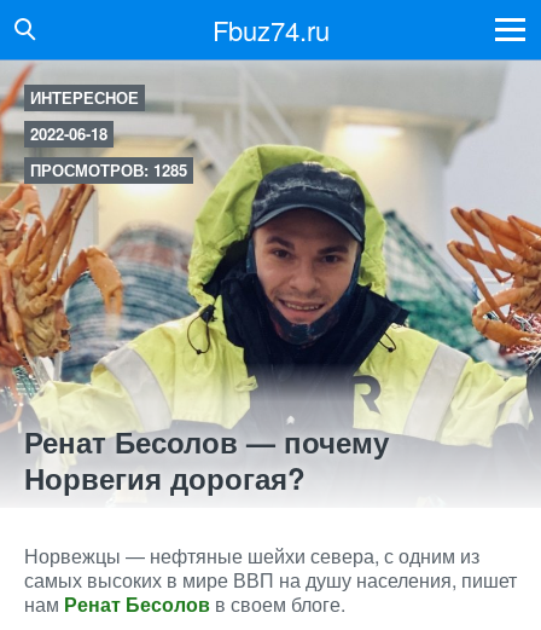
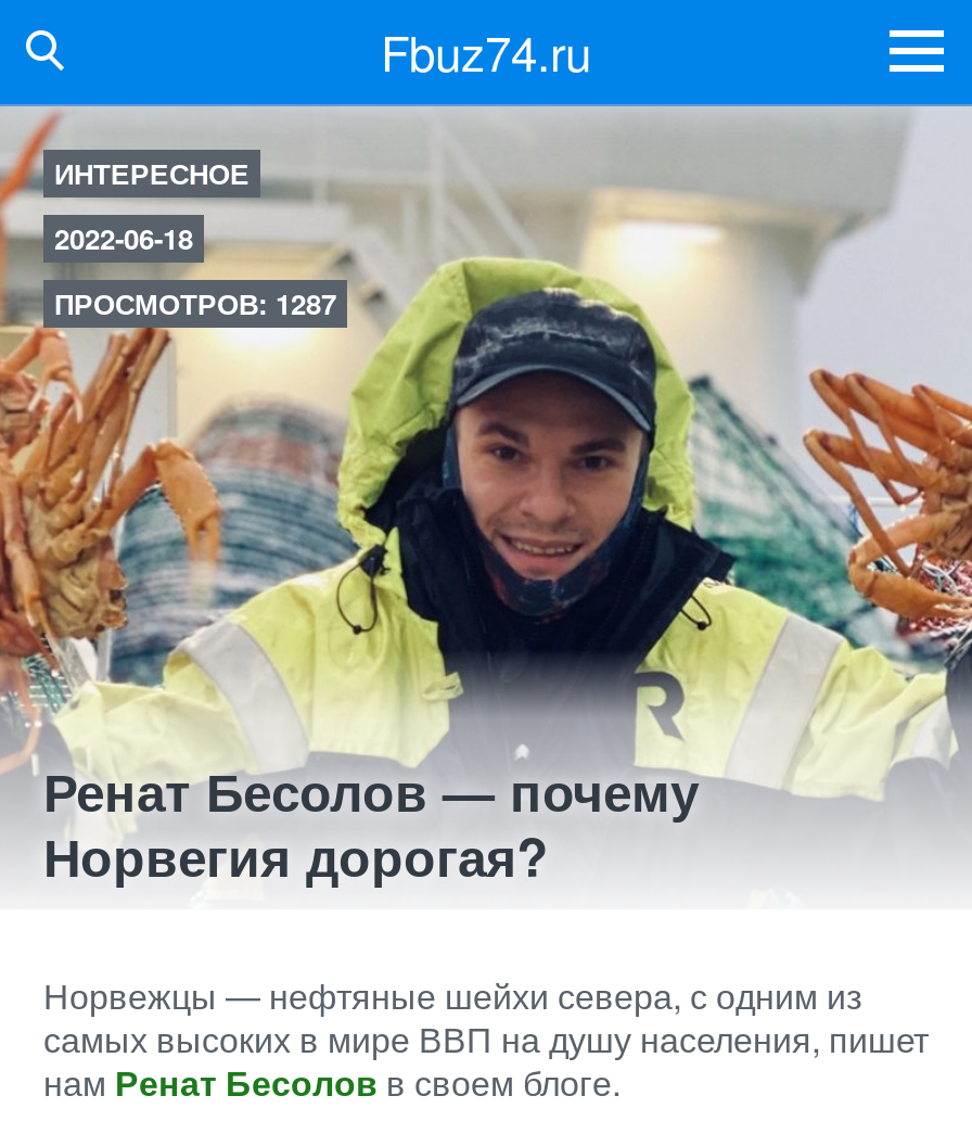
[30,158,187,181] ПРОСМОТРОВ: 1285 -> [54,282,336,323] ПРОСМОТРОВ: 1287

